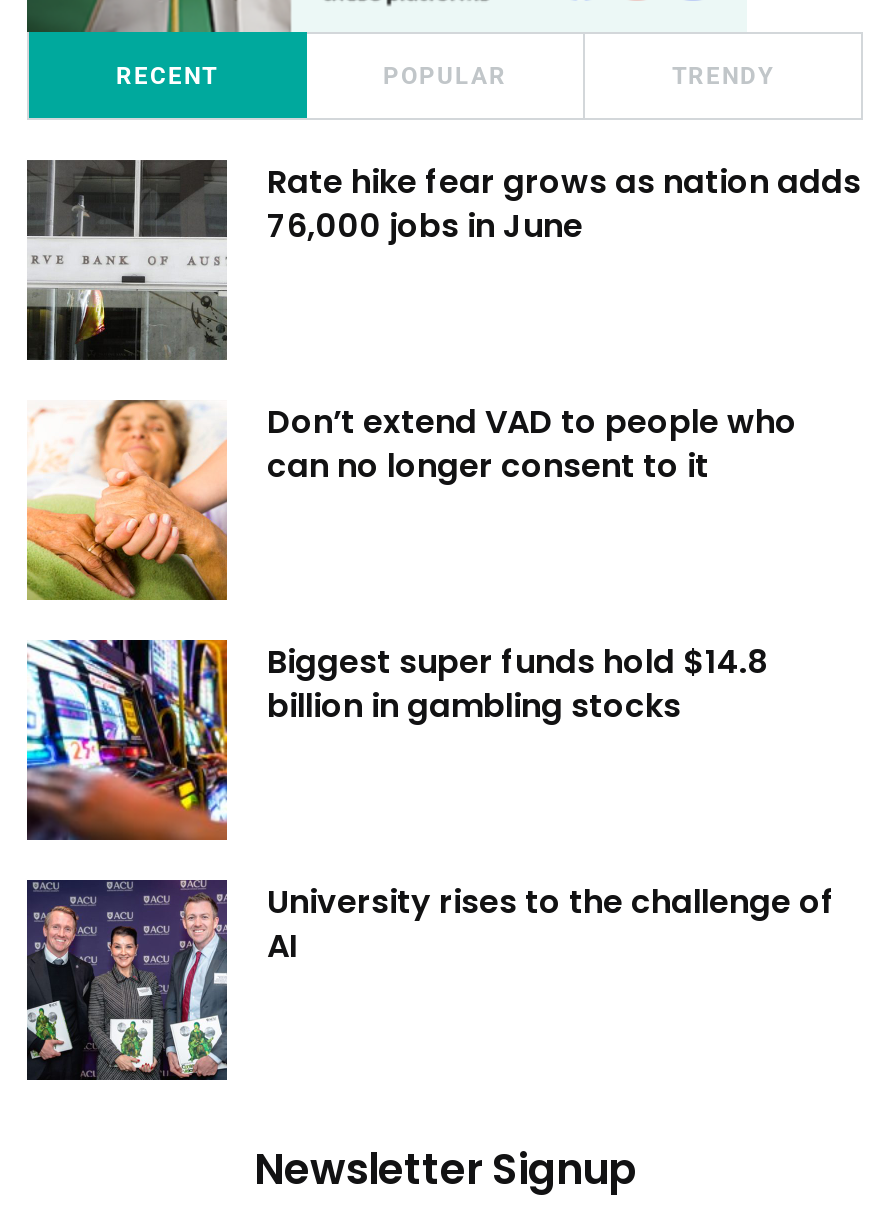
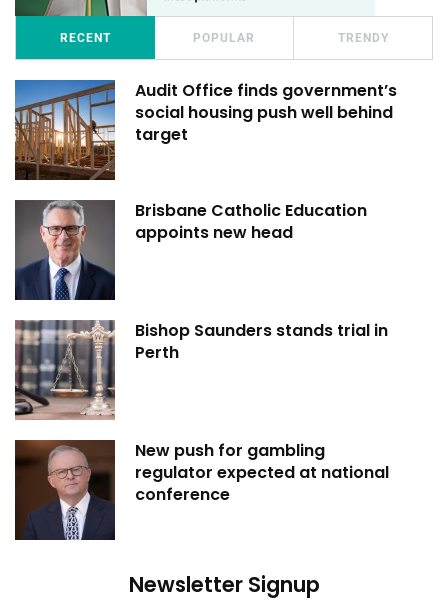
[25,158,861,360] [image] | Rate hike fear grows as nation adds | 76,000 jobs in June -> [14,79,397,180] [image] | Audit Office finds government’s | social housing push well behind | target
[25,398,797,602] [image] | Don’t extend VAD to people who | can no longer consent to it -> [14,199,367,301] [image] | Brisbane Catholic Education | appoints new head
[25,638,767,840] [image] | Biggest super funds hold $14.8 | billion in gambling stocks -> [14,319,388,419] [image] | Bishop Saunders stands trial in | Perth
[25,878,835,1080] [image] | University rises to the challenge of | AI -> [14,439,389,540] [image] | New push for gambling | regulator expected at national | conference

